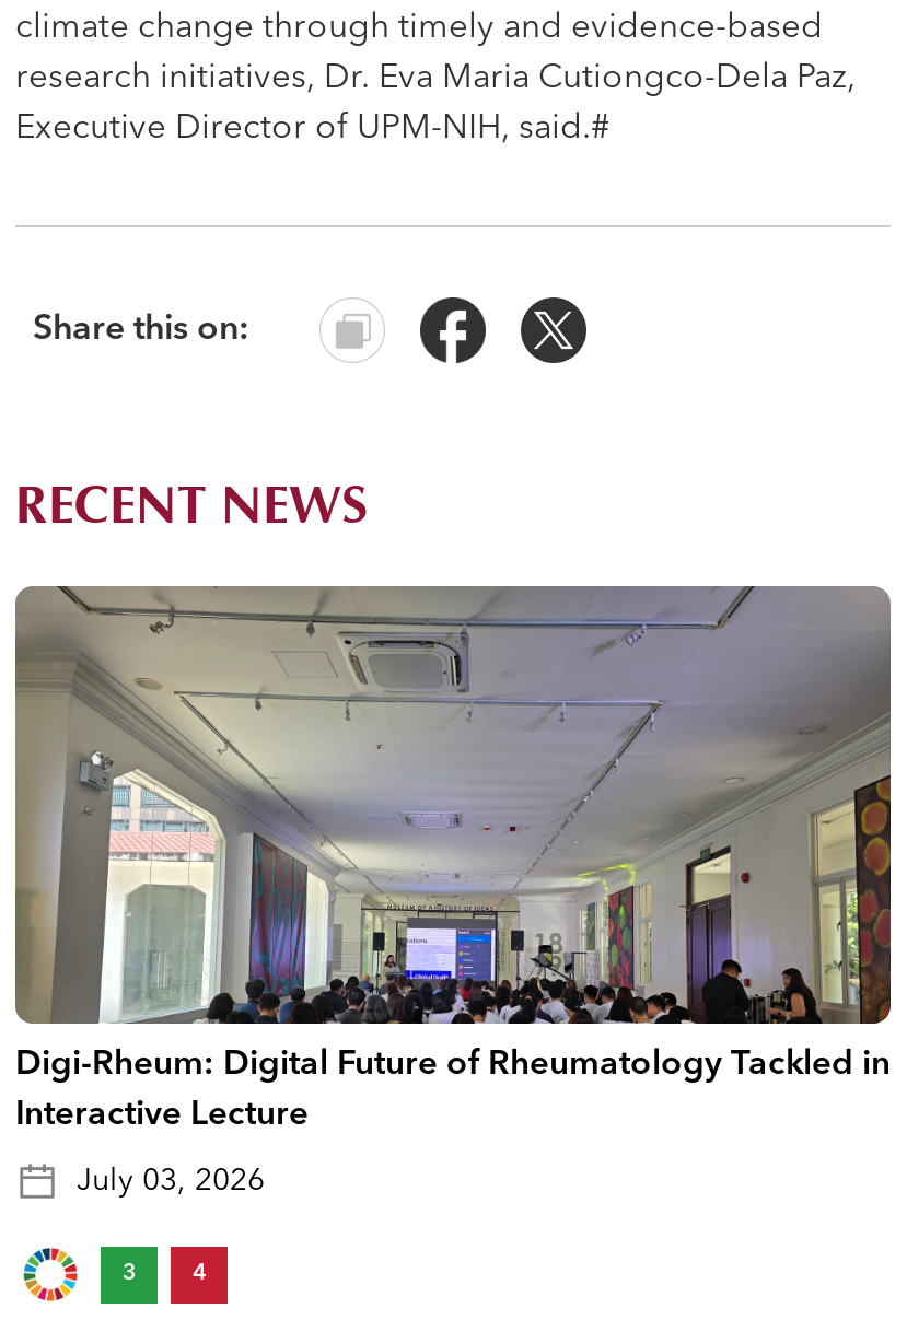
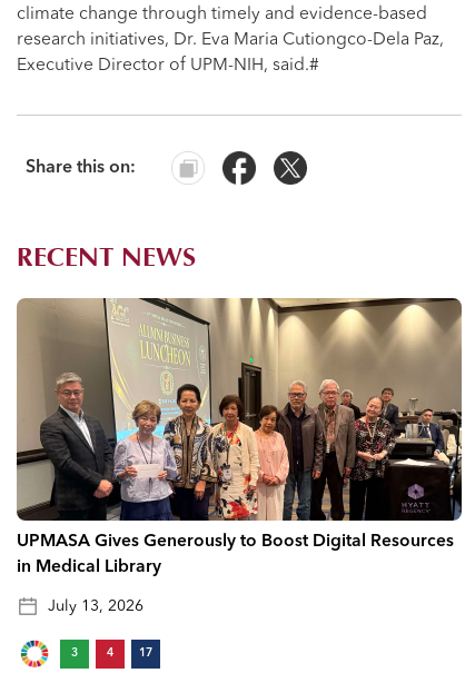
[15,584,893,1132] [image] | Digi-Rheum: Digital Future of Rheumatology Tackled in | Interactive Lecture -> [17,298,462,576] [image] | UPMASA Gives Generously to Boost Digital Resources | in Medical Library
[77,1165,265,1196] July 03, 2026 -> [48,598,144,614] July 13, 2026
none -> [139,647,153,659] 17

